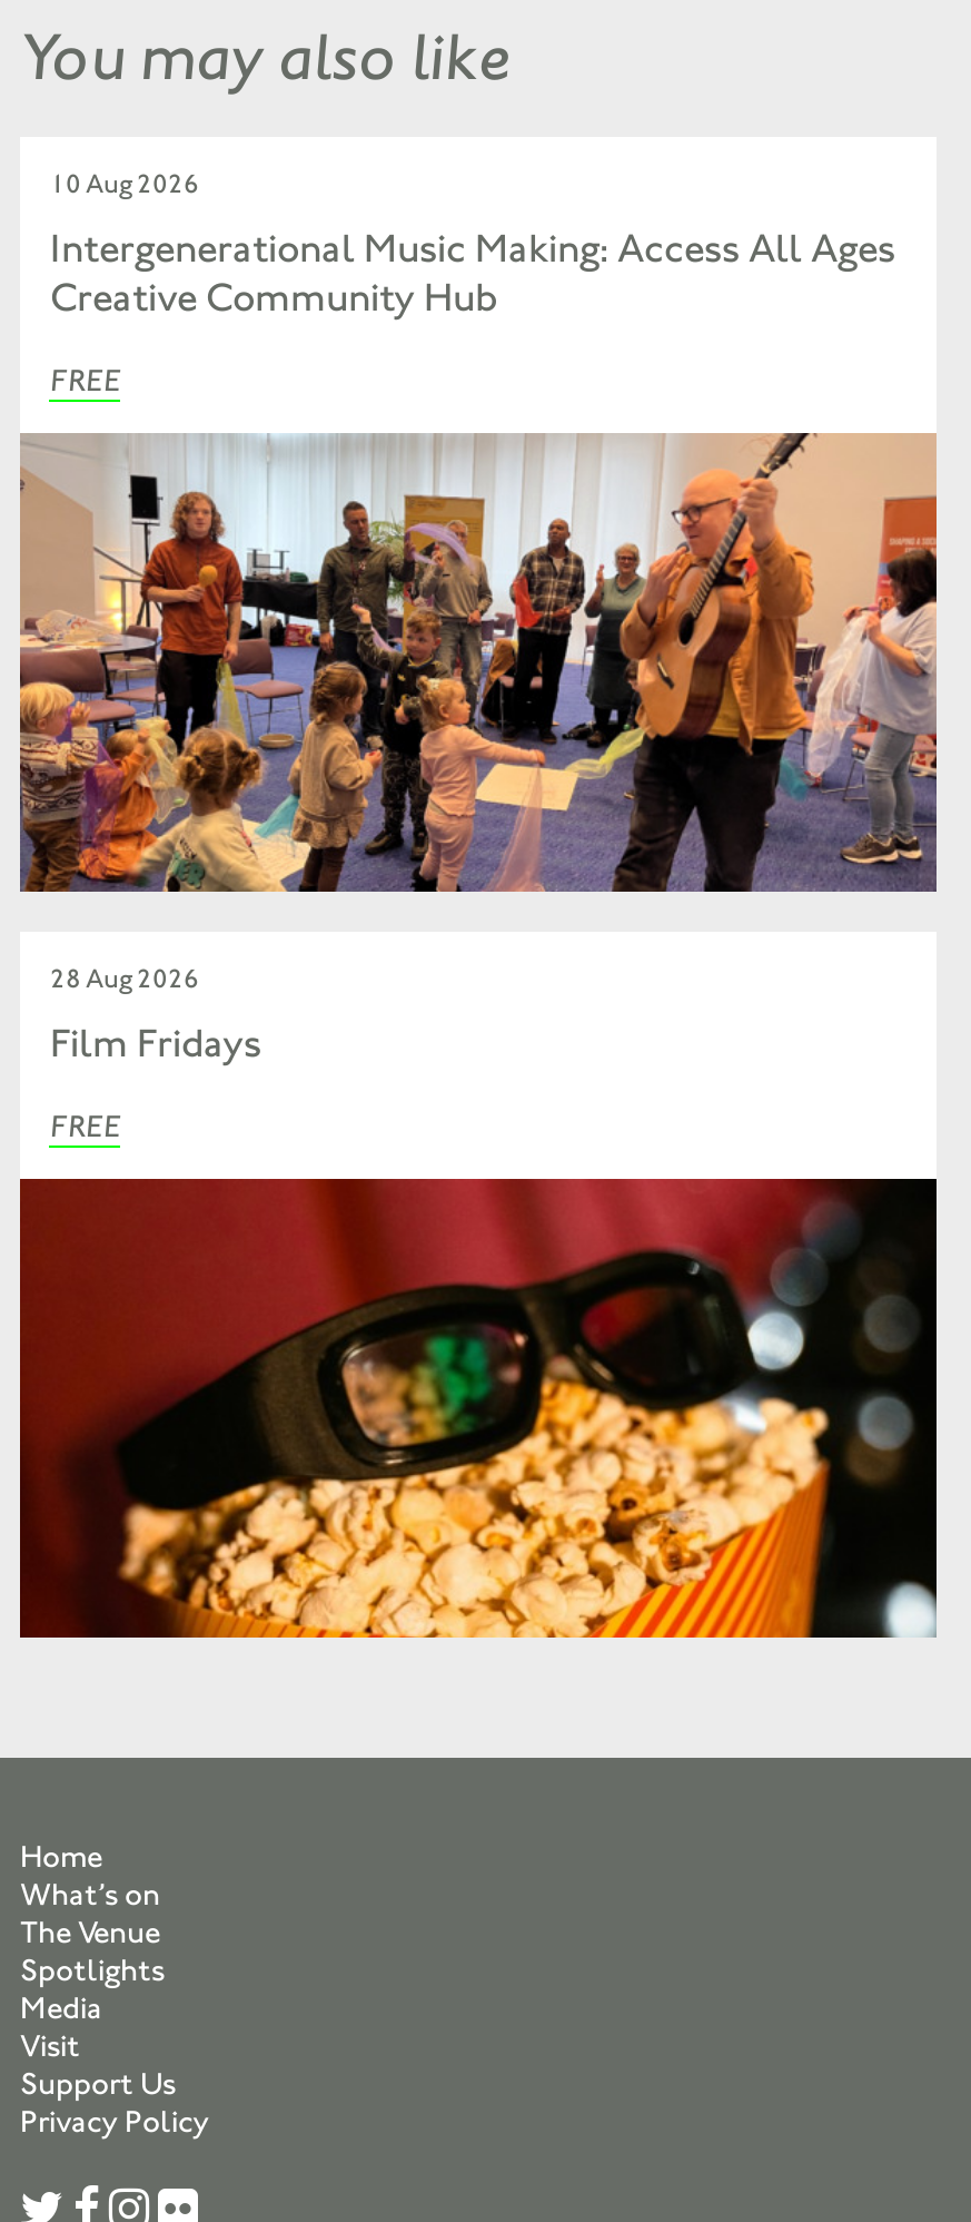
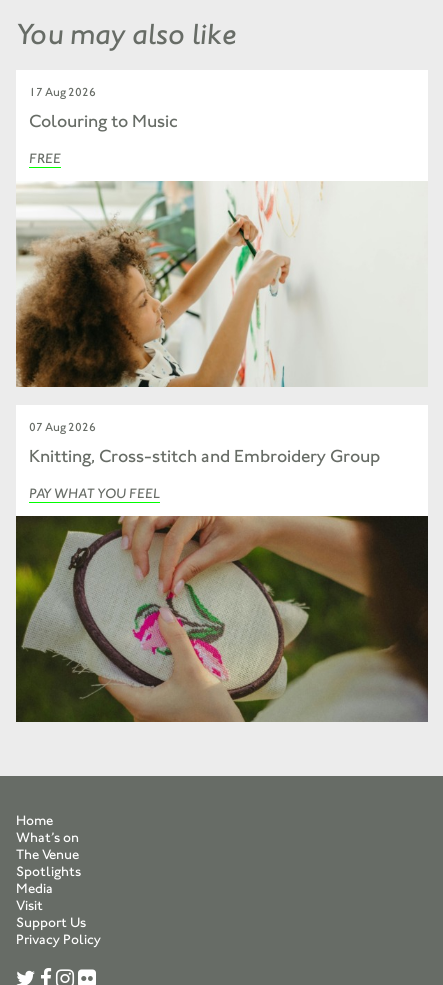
[50,169,199,200] 10 Aug 2026 -> [29,85,96,99] 17 Aug 2026
[50,224,895,322] Intergenerational Music Making: Access All Ages | Creative Community Hub -> [29,110,178,132] Colouring to Music
[18,432,939,995] [image] | 28 Aug 2026 -> [16,181,428,434] [image] | 07 Aug 2026
[50,1019,261,1068] Film Fridays -> [29,445,380,467] Knitting, Cross-stitch and Embroidery Group
[50,1108,121,1146] FREE -> [29,485,160,502] PAY WHAT YOU FEEL
[18,1176,937,1641] [image] -> [15,515,428,723] [image]

